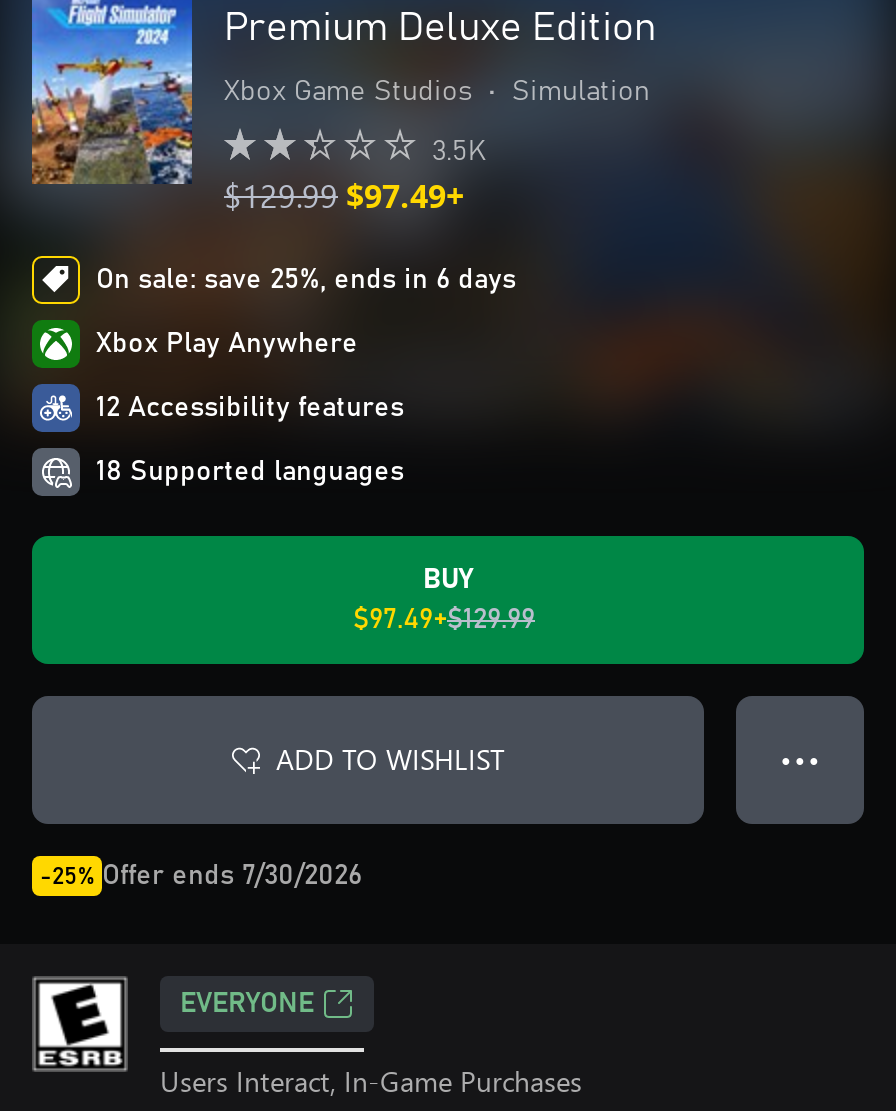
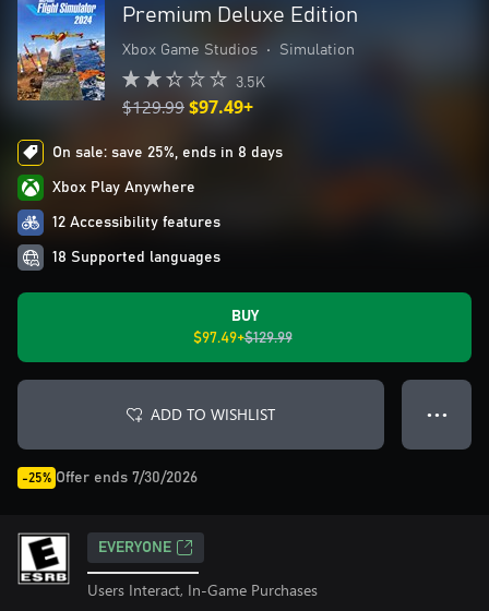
[96,266,516,294] On sale: save 25%, ends in 6 days -> [52,145,283,160] On sale: save 25%, ends in 8 days

